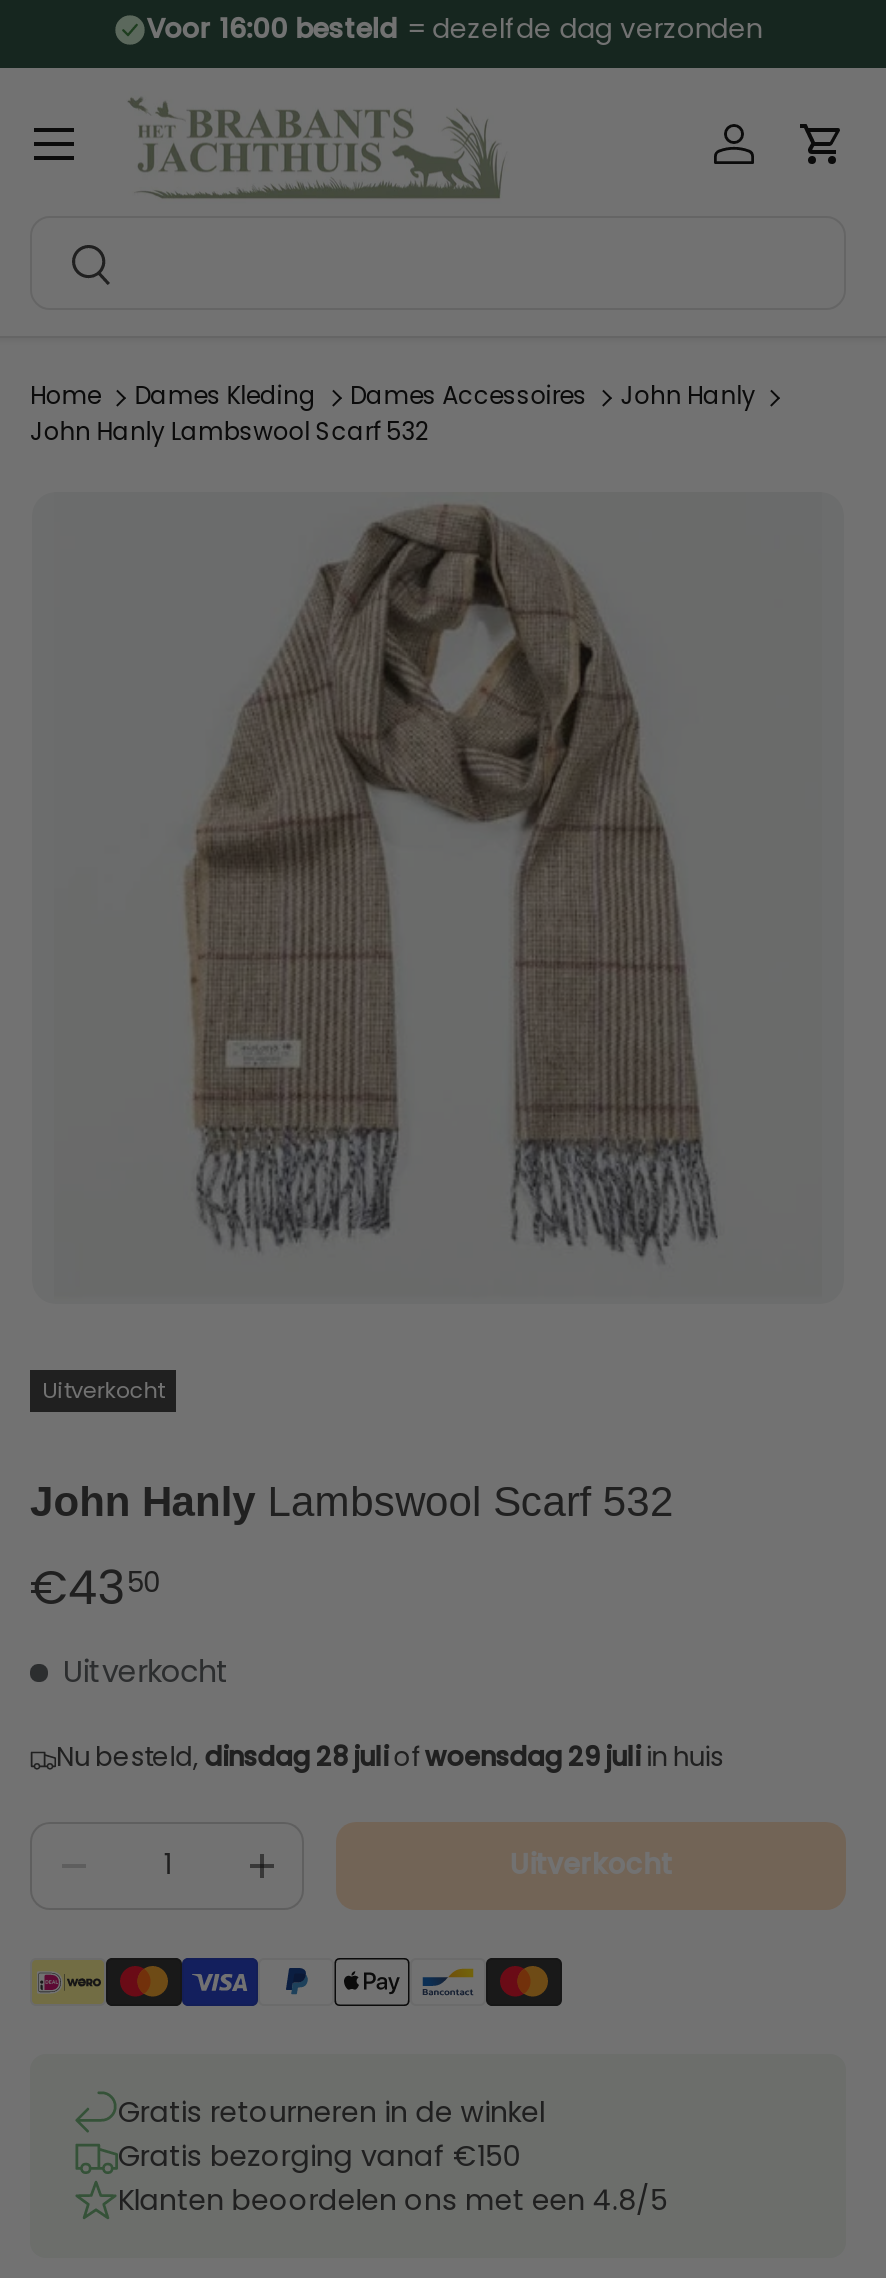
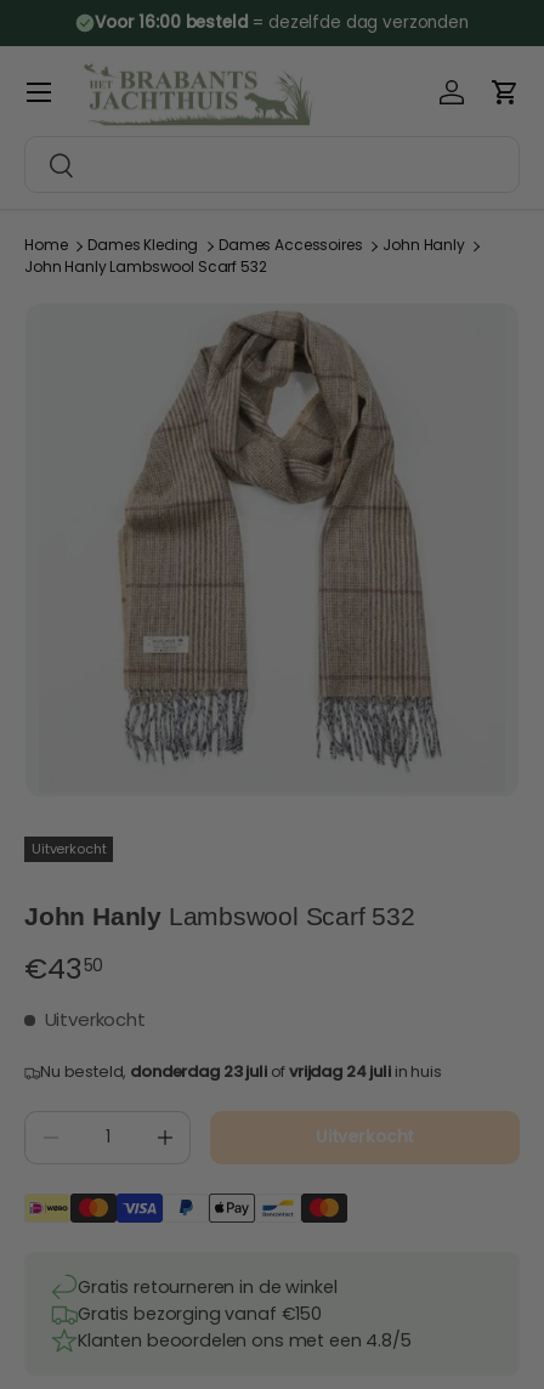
[56,1739,724,1777] Nu besteld, dinsdag 28 juliofwoensdag 29 juli in huis -> [40,1061,442,1084] Nu besteld, donderdag 23 juliofvrijdag 24 juli in huis

